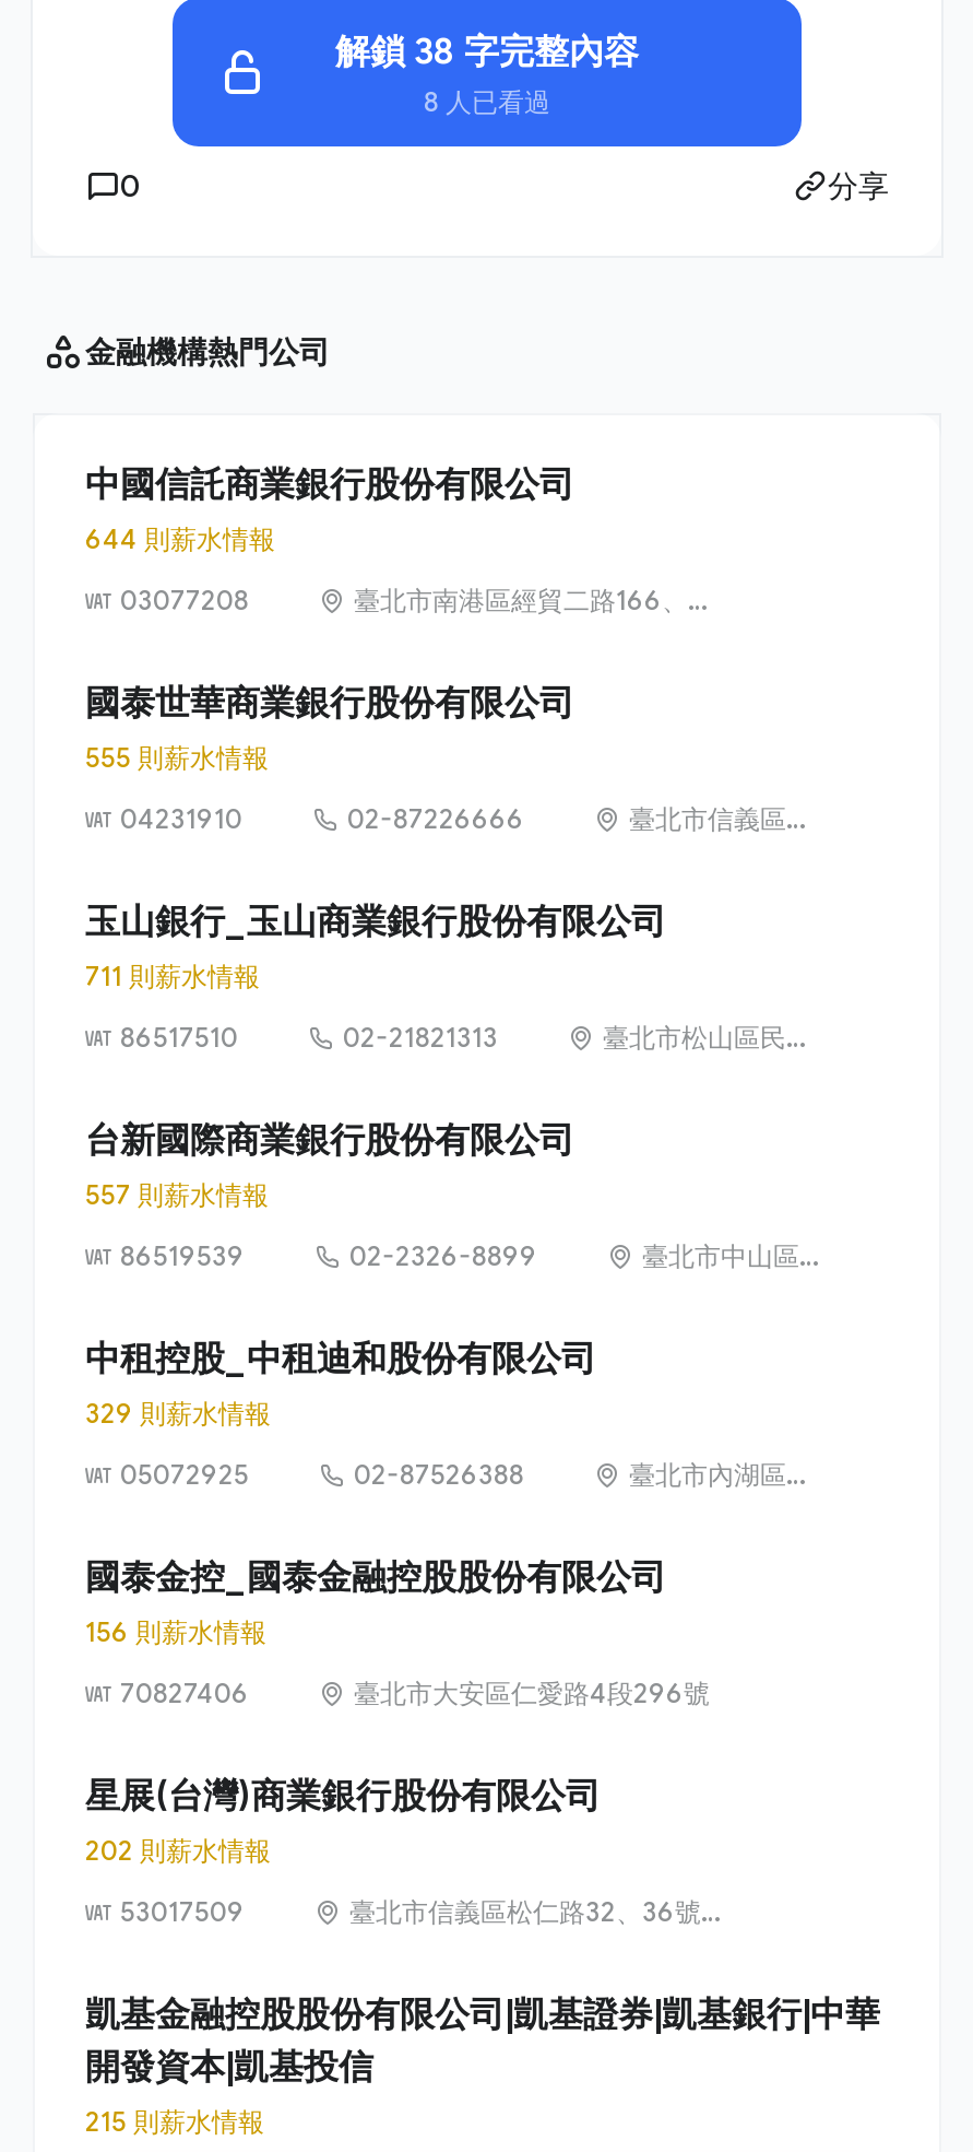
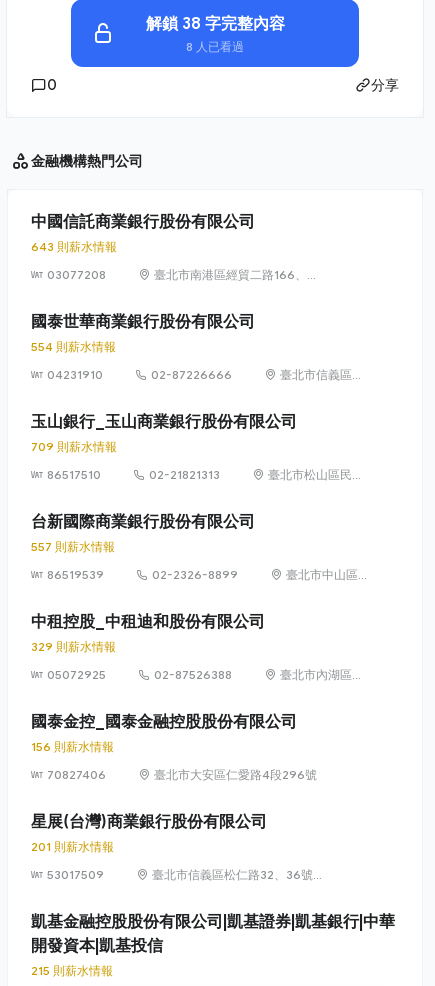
[85,523,275,555] 644 則薪水情報 -> [31,239,117,254] 643 則薪水情報
[85,741,269,774] 555 則薪水情報 -> [31,339,116,354] 554 則薪水情報
[85,960,260,993] 711 則薪水情報 -> [31,439,117,454] 709 則薪水情報
[85,1834,271,1867] 202 則薪水情報 -> [31,839,114,854] 201 則薪水情報

